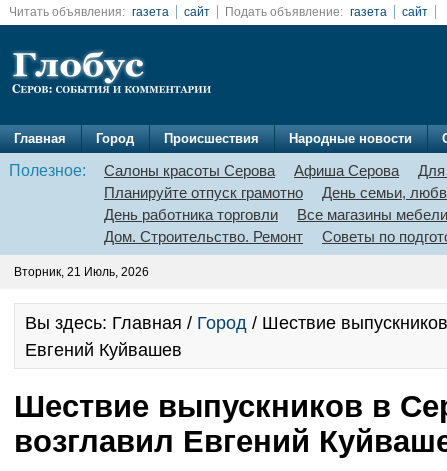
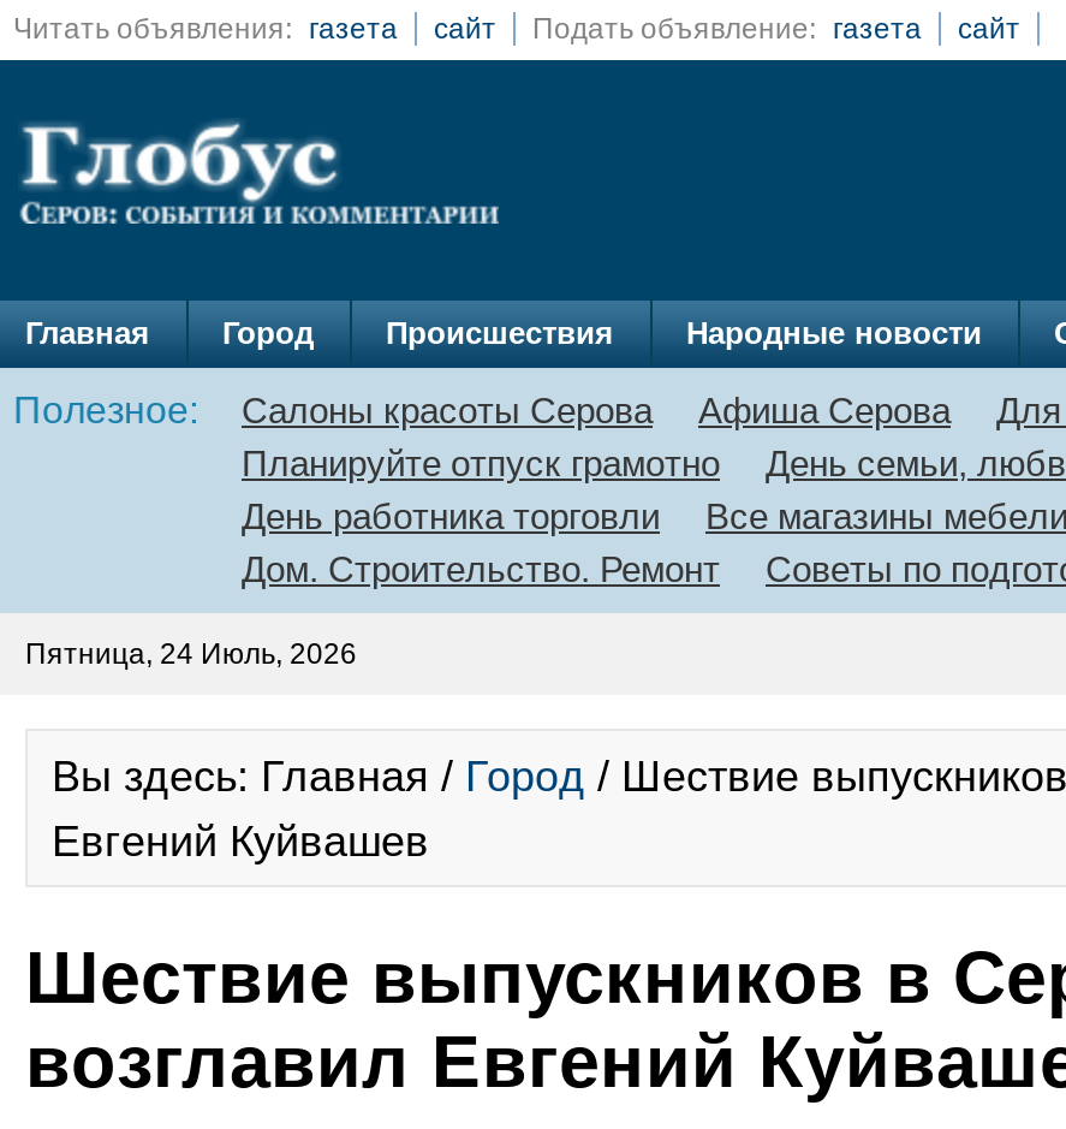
[14,265,149,279] Вторник, 21 Июль, 2026 -> [25,637,357,671] Пятница, 24 Июль, 2026

